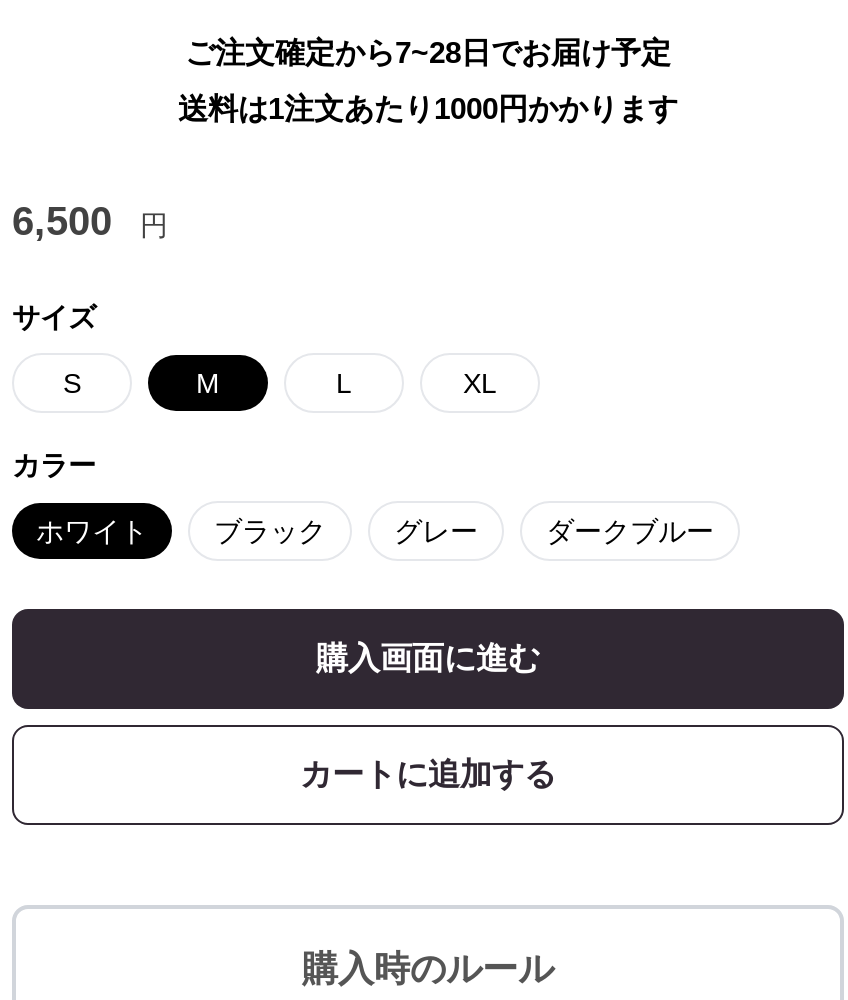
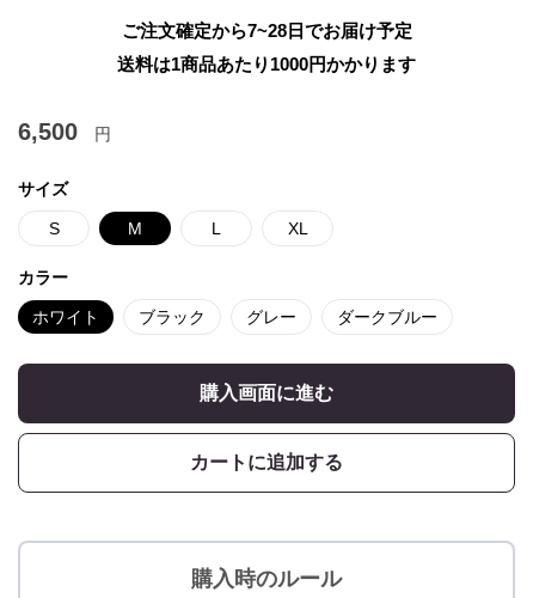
[178,91,678,125] 送料は1注文あたり1000円かかります -> [117,54,416,74] 送料は1商品あたり1000円かかります

